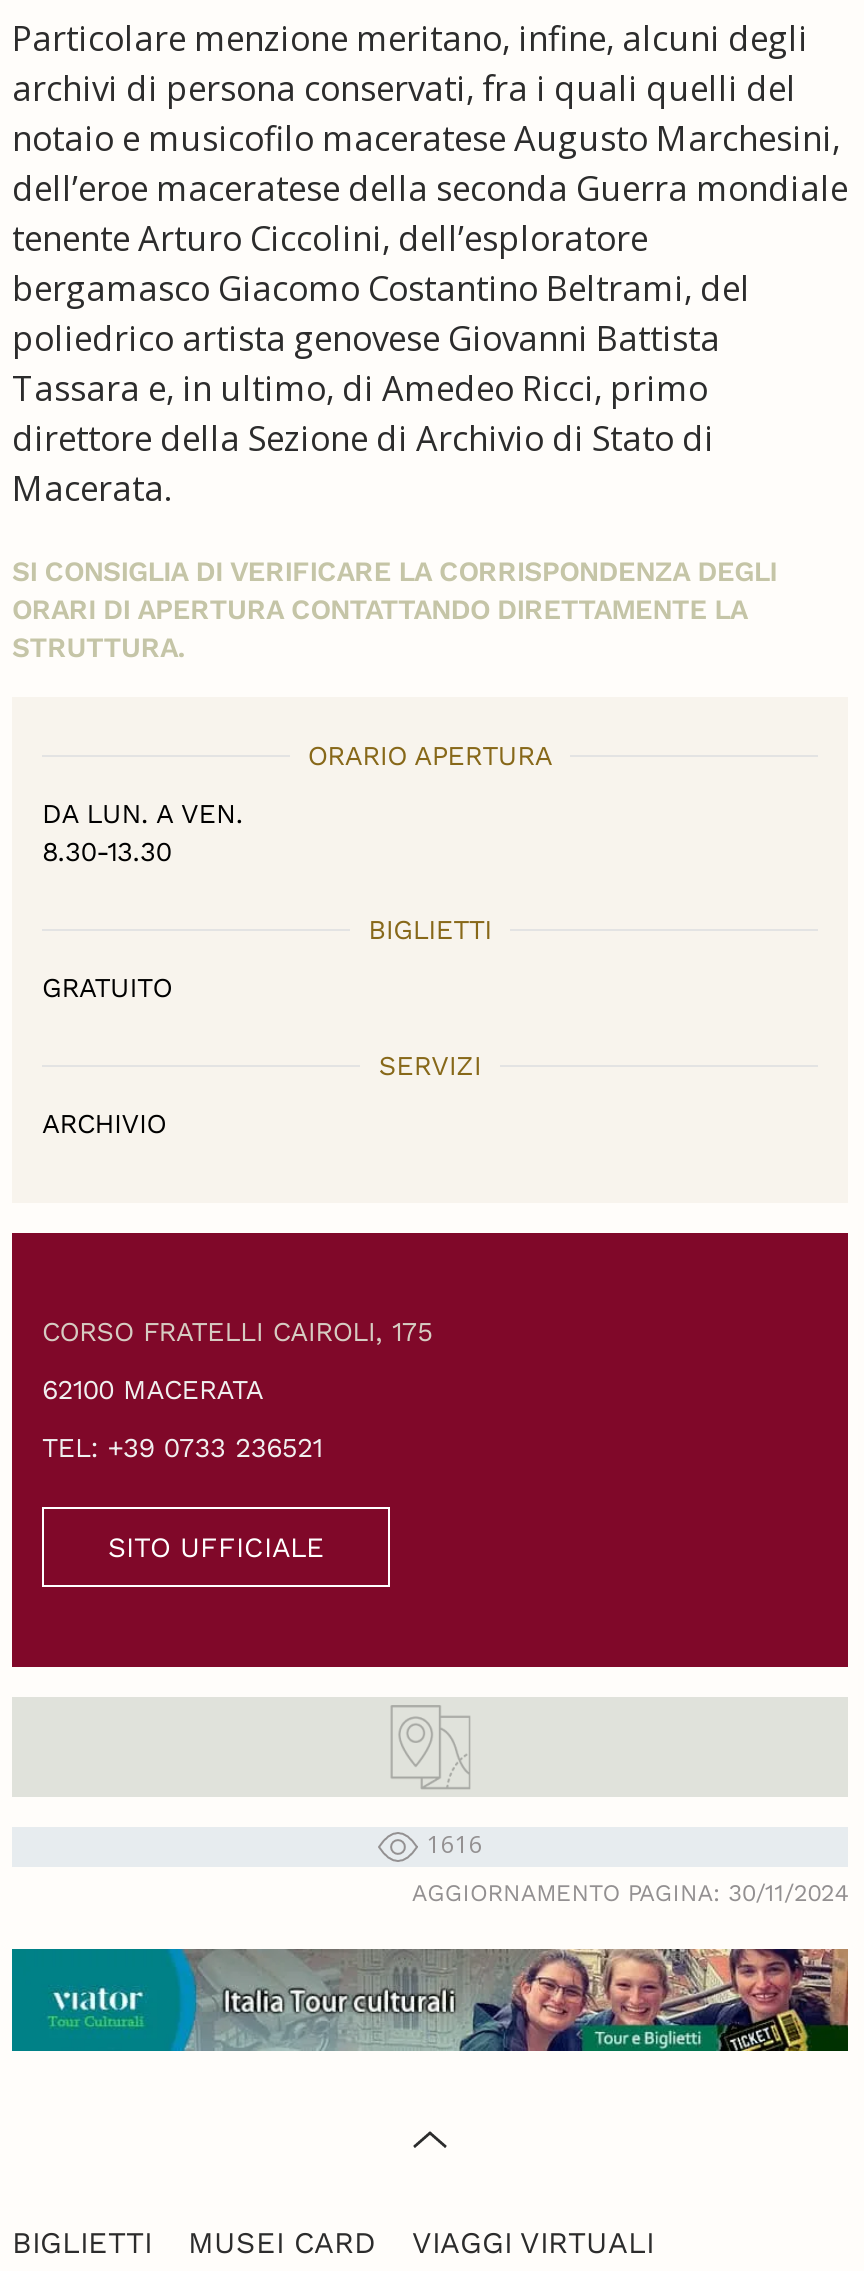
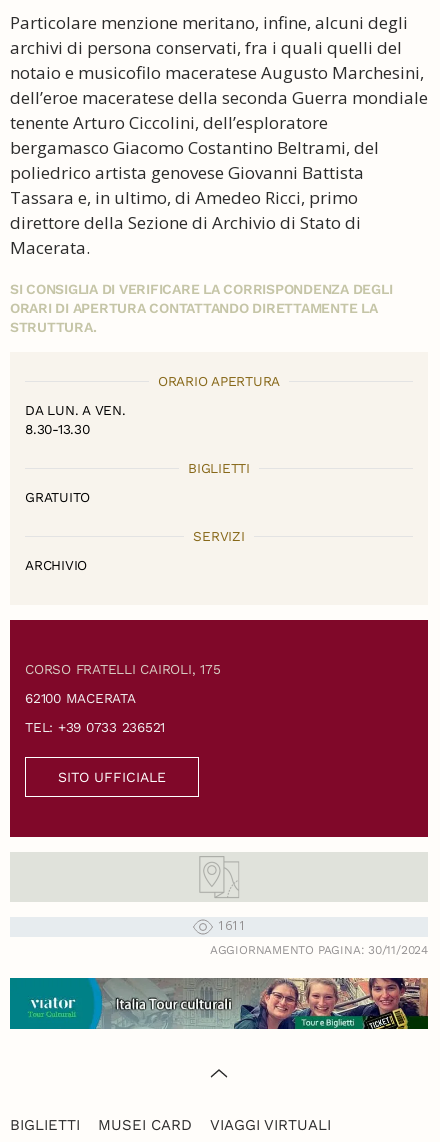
[427,1826,483,1858] 1616 -> [217,917,245,933] 1611

